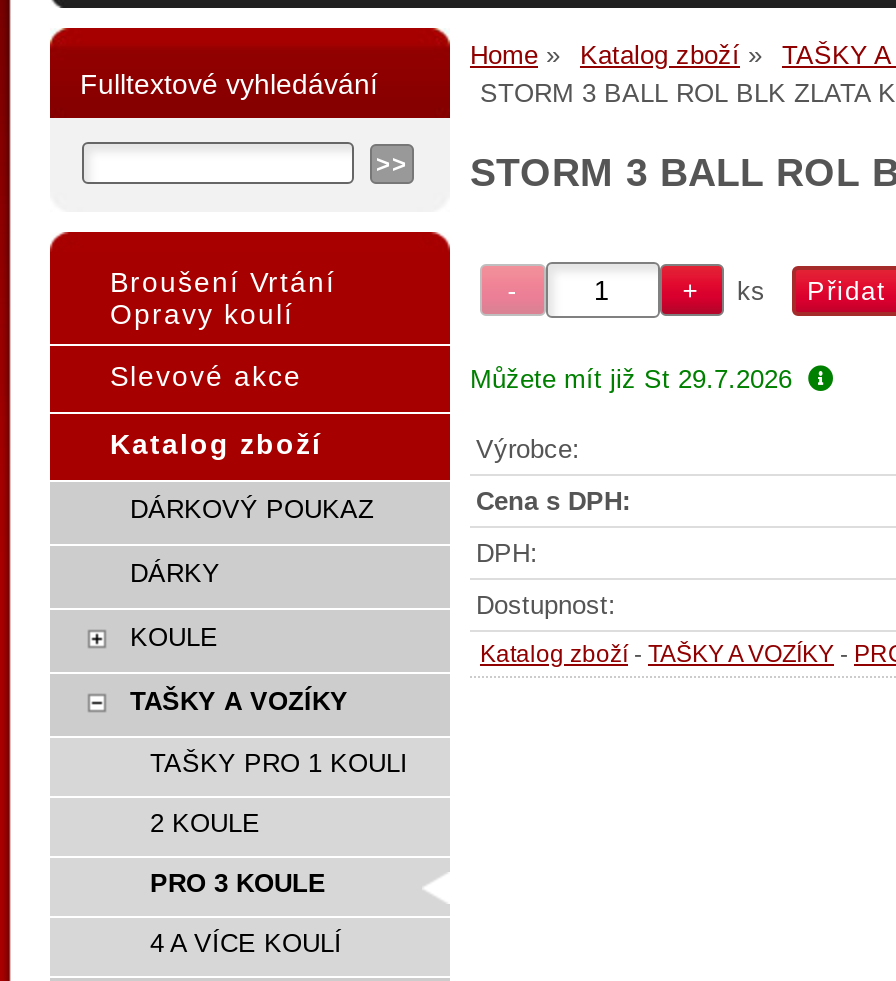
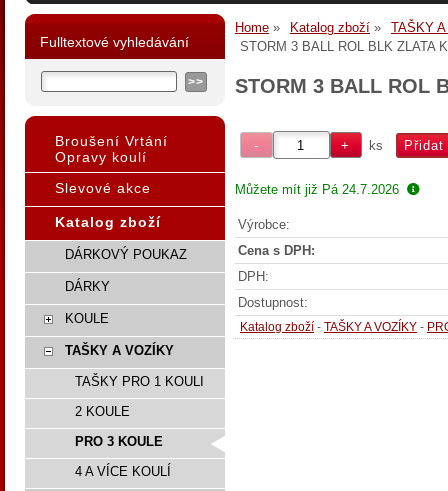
[470,363,792,393] Můžete mít již St 29.7.2026 -> [235,182,399,197] Můžete mít již Pá 24.7.2026

